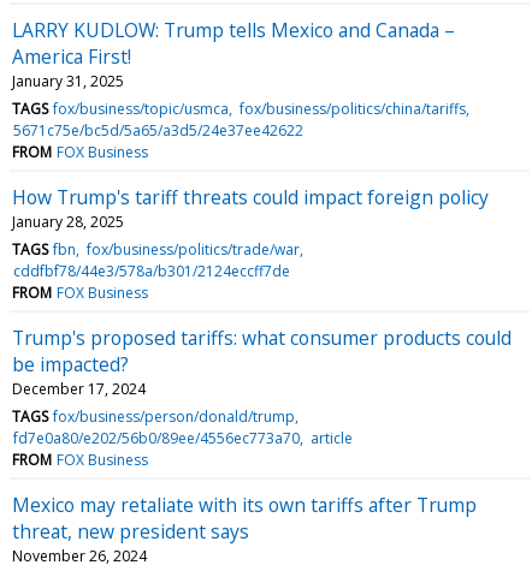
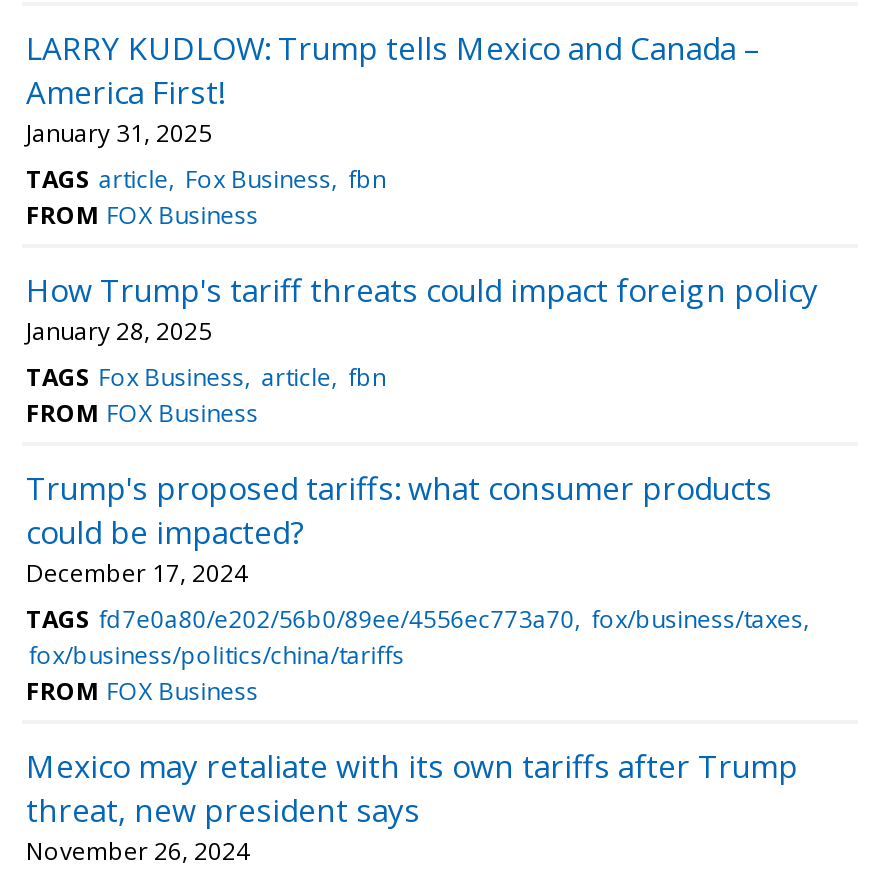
[12,98,465,141] TAGS fox/business/topic/usmca fox/business/politics/china/tariffs | 5671c75e/bc5d/5a65/a3d5/24e37ee42622 -> [26,162,386,196] TAGS article Fox Business fbn
[12,239,299,281] TAGS fbn fox/business/politics/trade/war | cddfbf78/44e3/578a/b301/2124eccff7de -> [26,360,386,394] TAGS Fox Business article fbn
[12,406,352,448] TAGS fox/business/person/donald/trump | fd7e0a80/e202/56b0/89ee/4556ec773a70 article -> [26,602,803,672] TAGS fd7e0a80/e202/56b0/89ee/4556ec773a70 fox/business/taxes | fox/business/politics/china/tariffs

